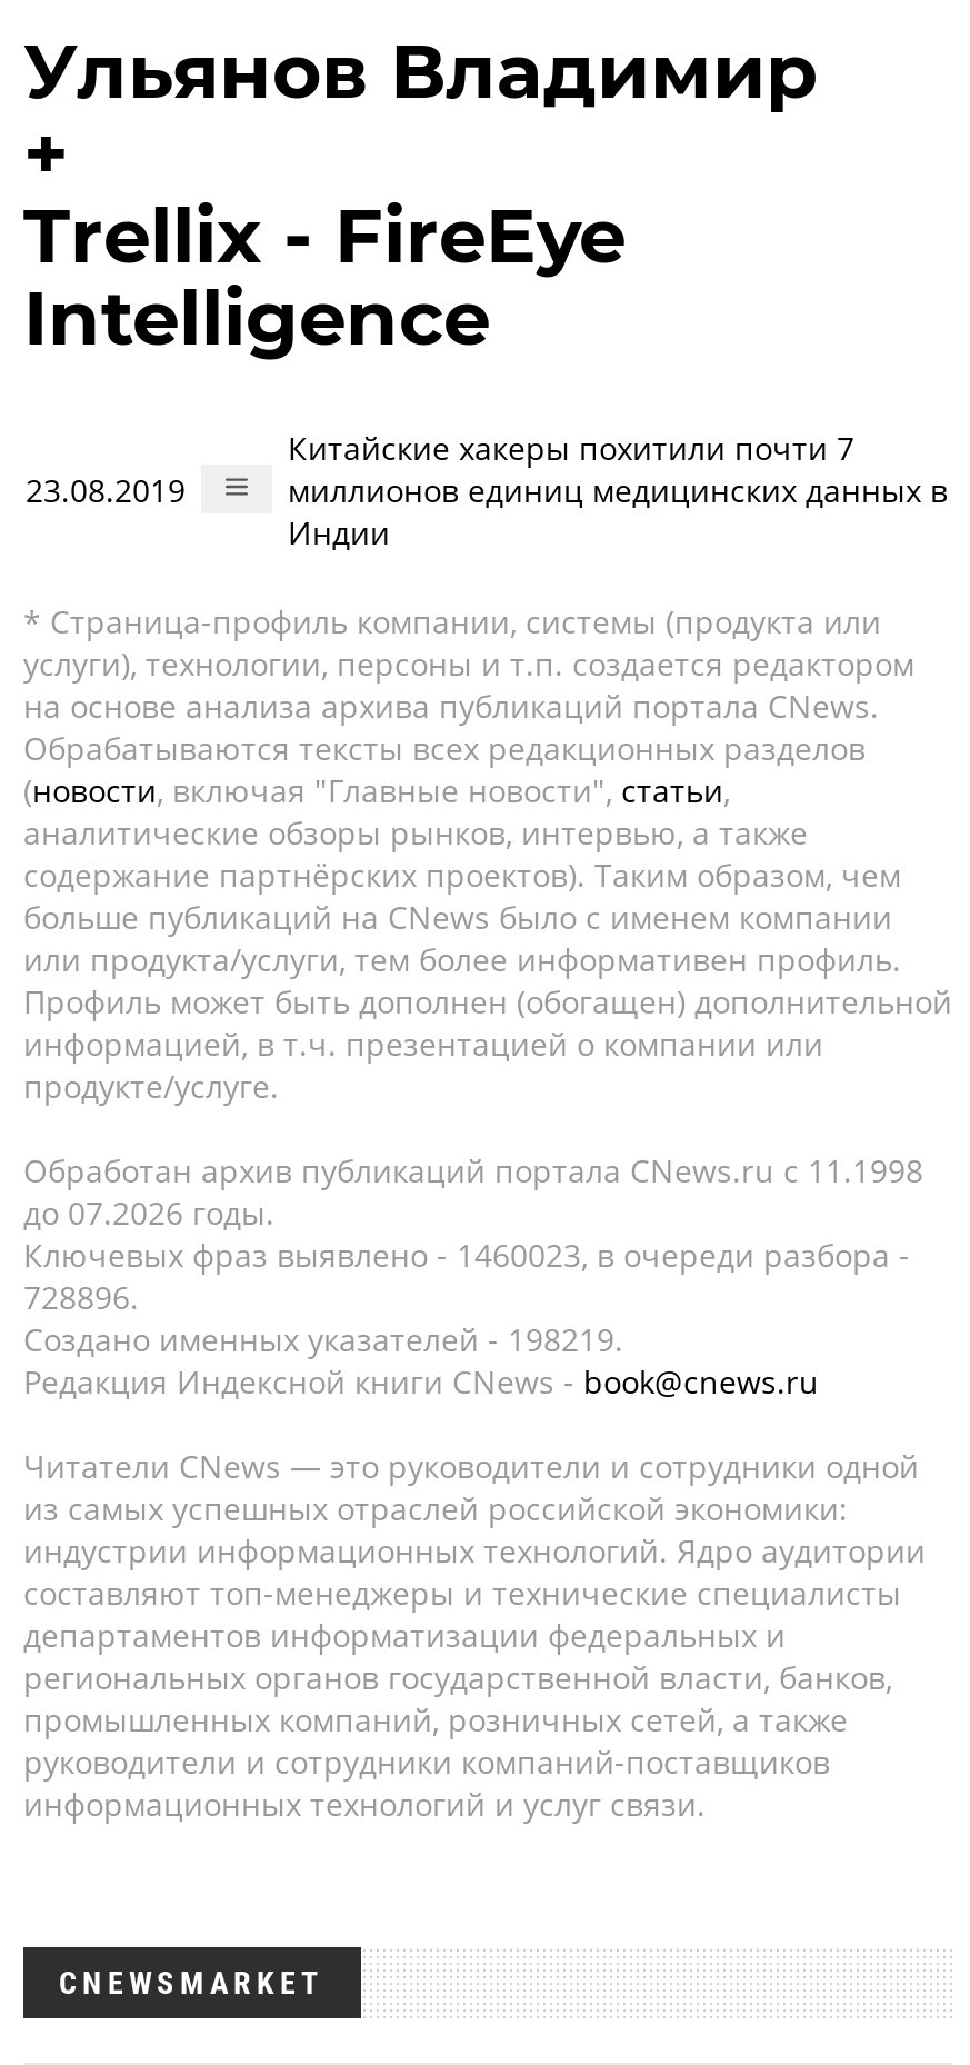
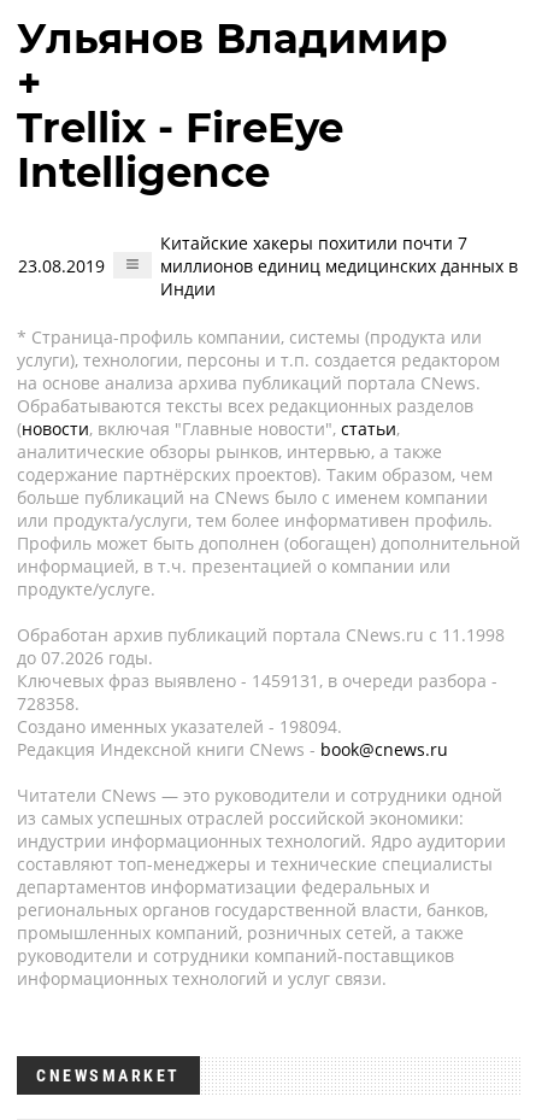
[23,1234,910,1276] Ключевых фраз выявлено - 1460023, в очереди разбора - -> [17,669,497,692] Ключевых фраз выявлено - 1459131, в очереди разбора -
[23,1276,139,1318] 728896. -> [17,692,79,715] 728358.
[23,1318,623,1360] Создано именных указателей - 198219. -> [17,715,342,738] Создано именных указателей - 198094.

